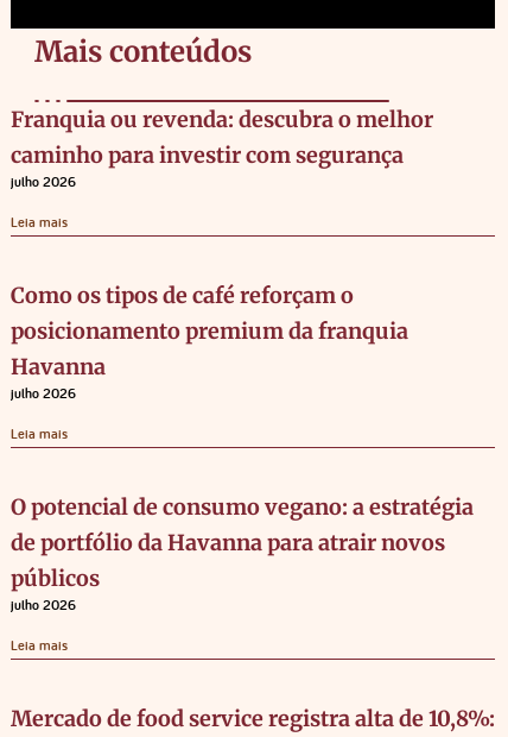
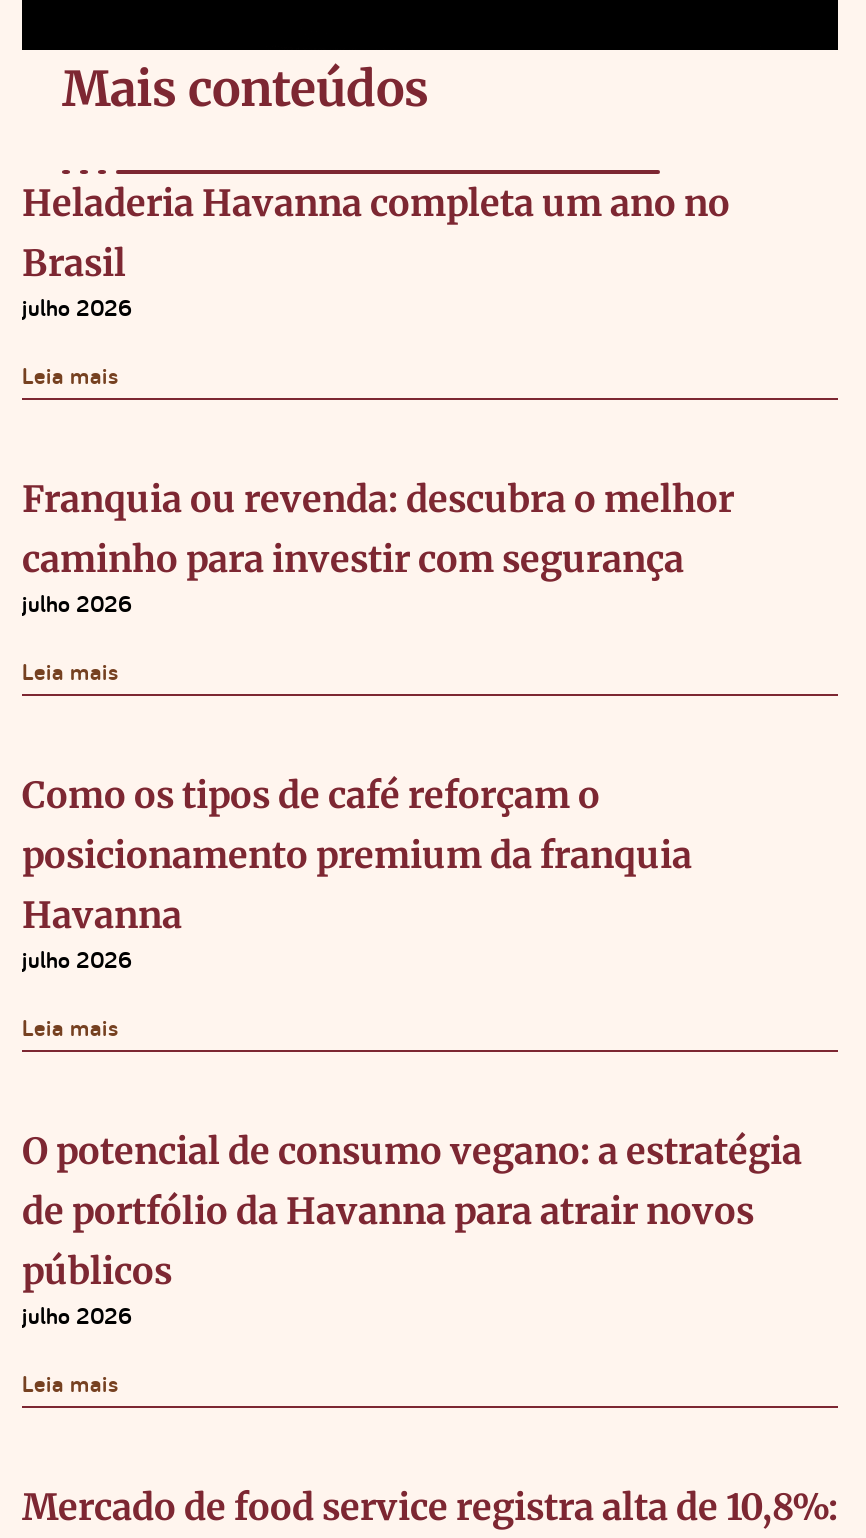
none -> [22,181,730,393] Heladeria Havanna completa um ano no | Brasil | julho 2026 | Leia mais

